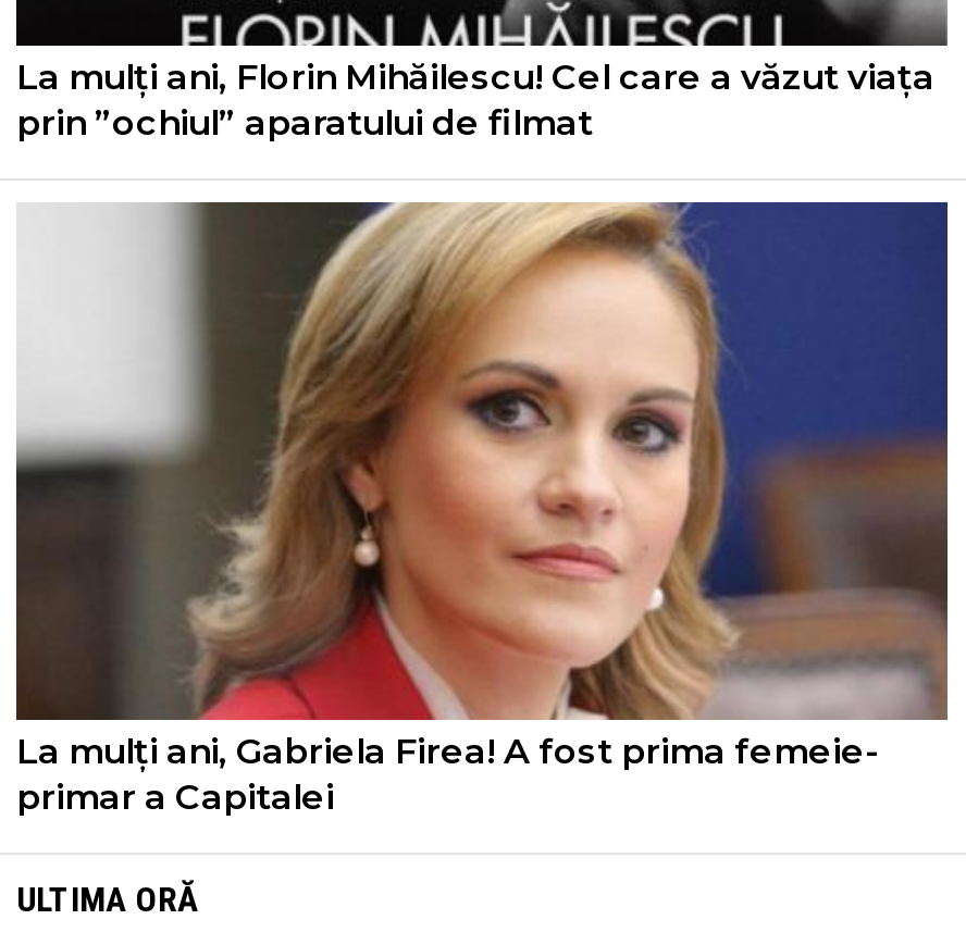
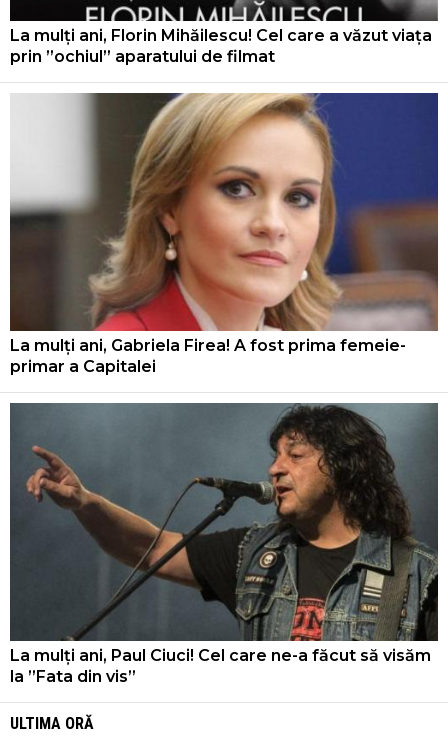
none -> [9,402,439,685] [image] | La mulți ani, Paul Ciuci! Cel care ne-a făcut să visăm | la ”Fata din vis”

